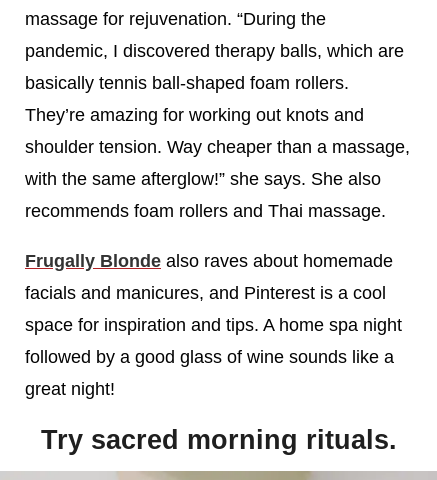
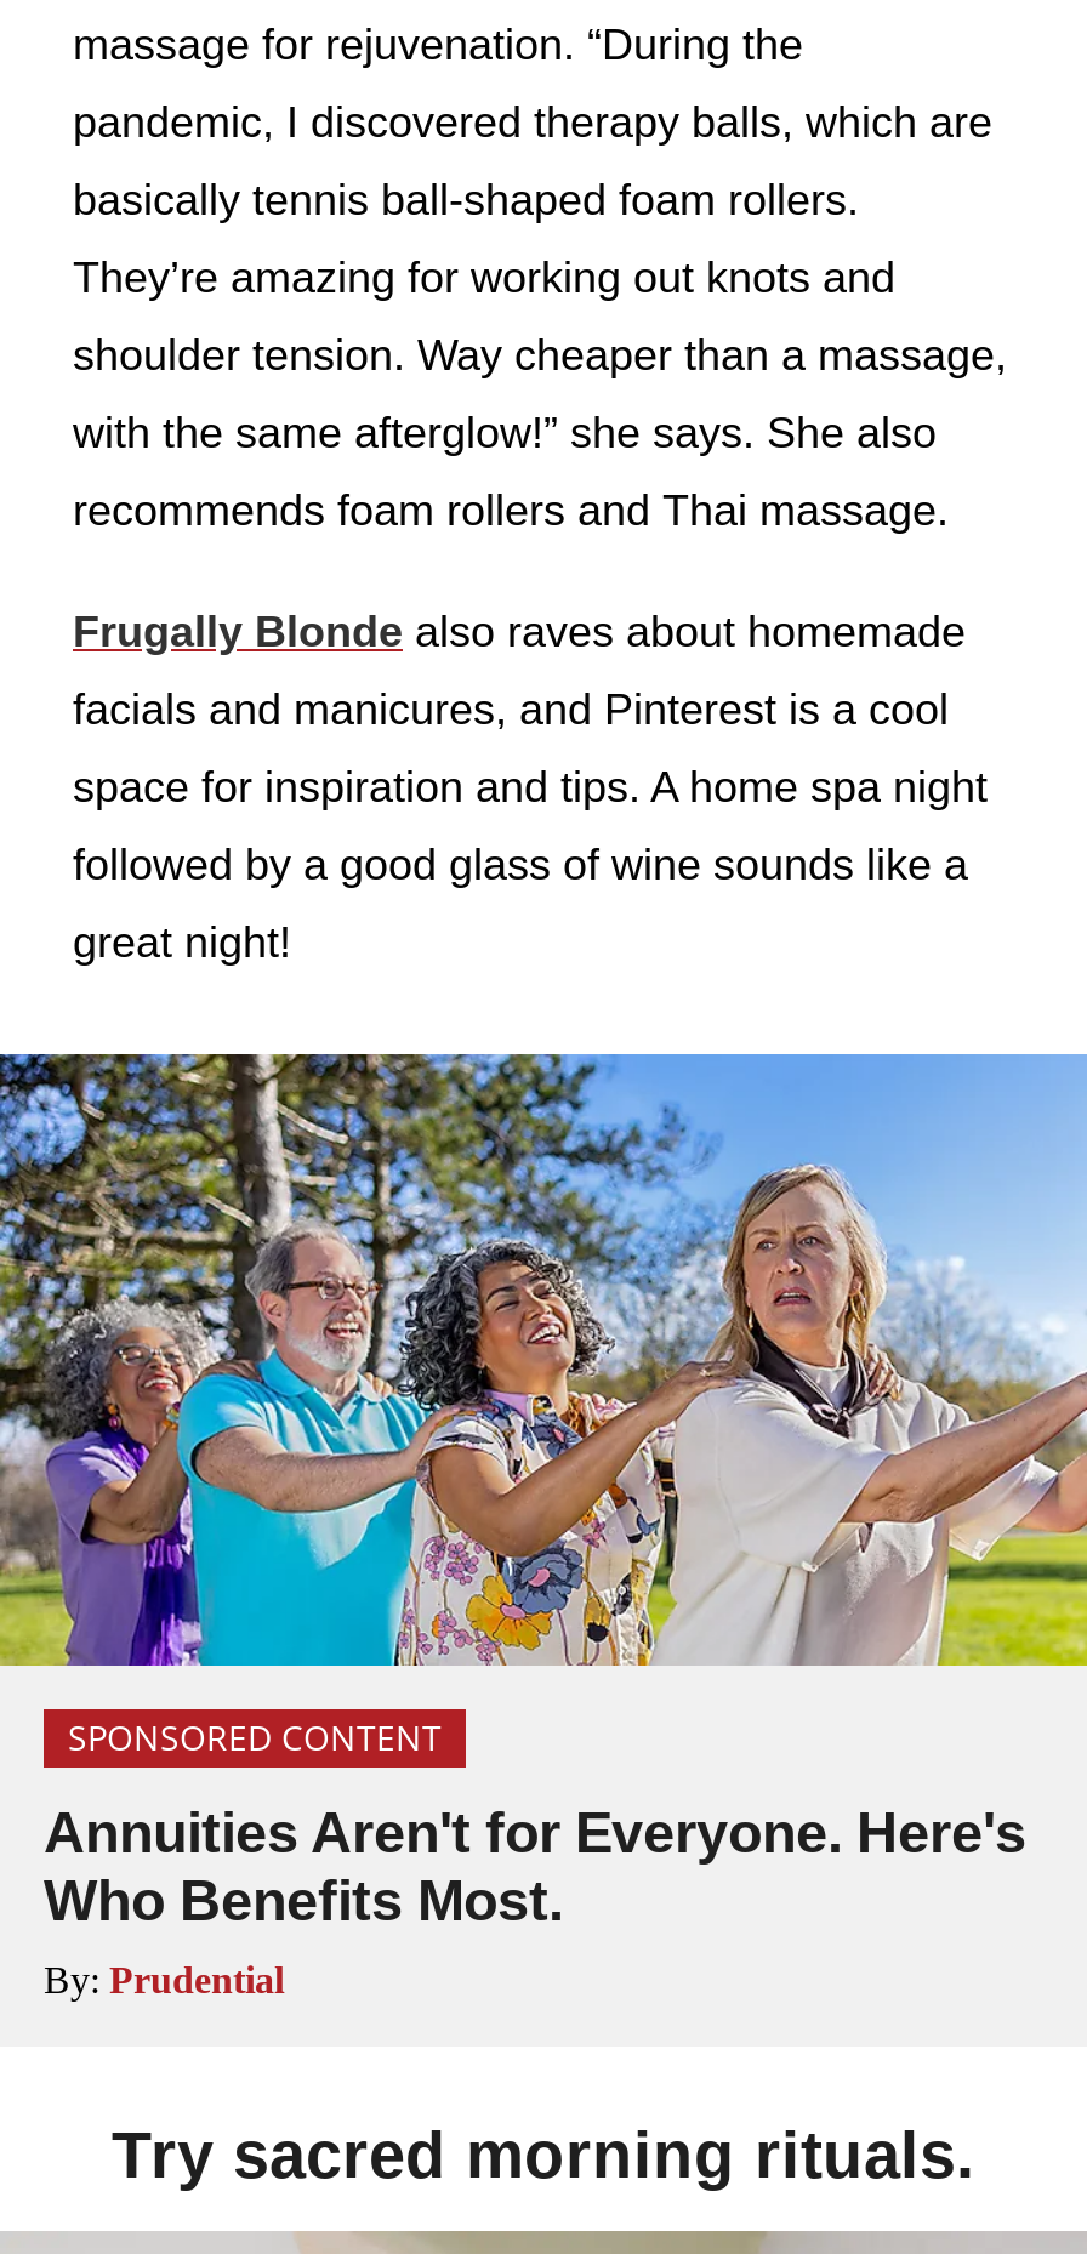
none -> [7,1052,1080,2001] [image] | SPONSORED CONTENT | Annuities Aren't for Everyone. Here's | Who Benefits Most. | By: Prudential

